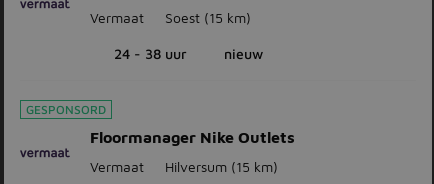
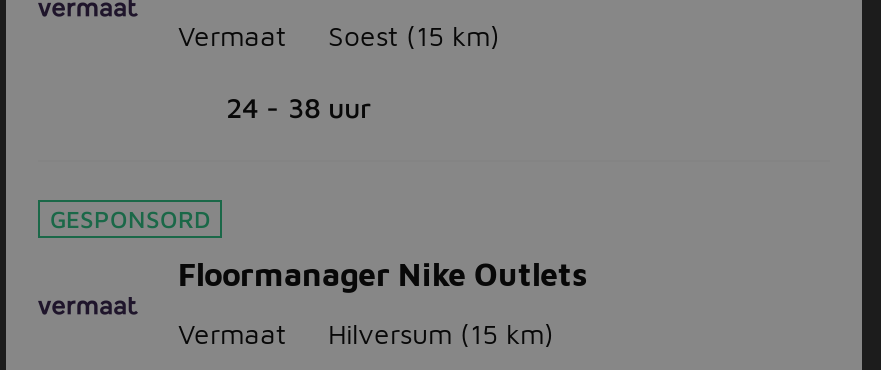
[224,45,263,62] nieuw -> none

